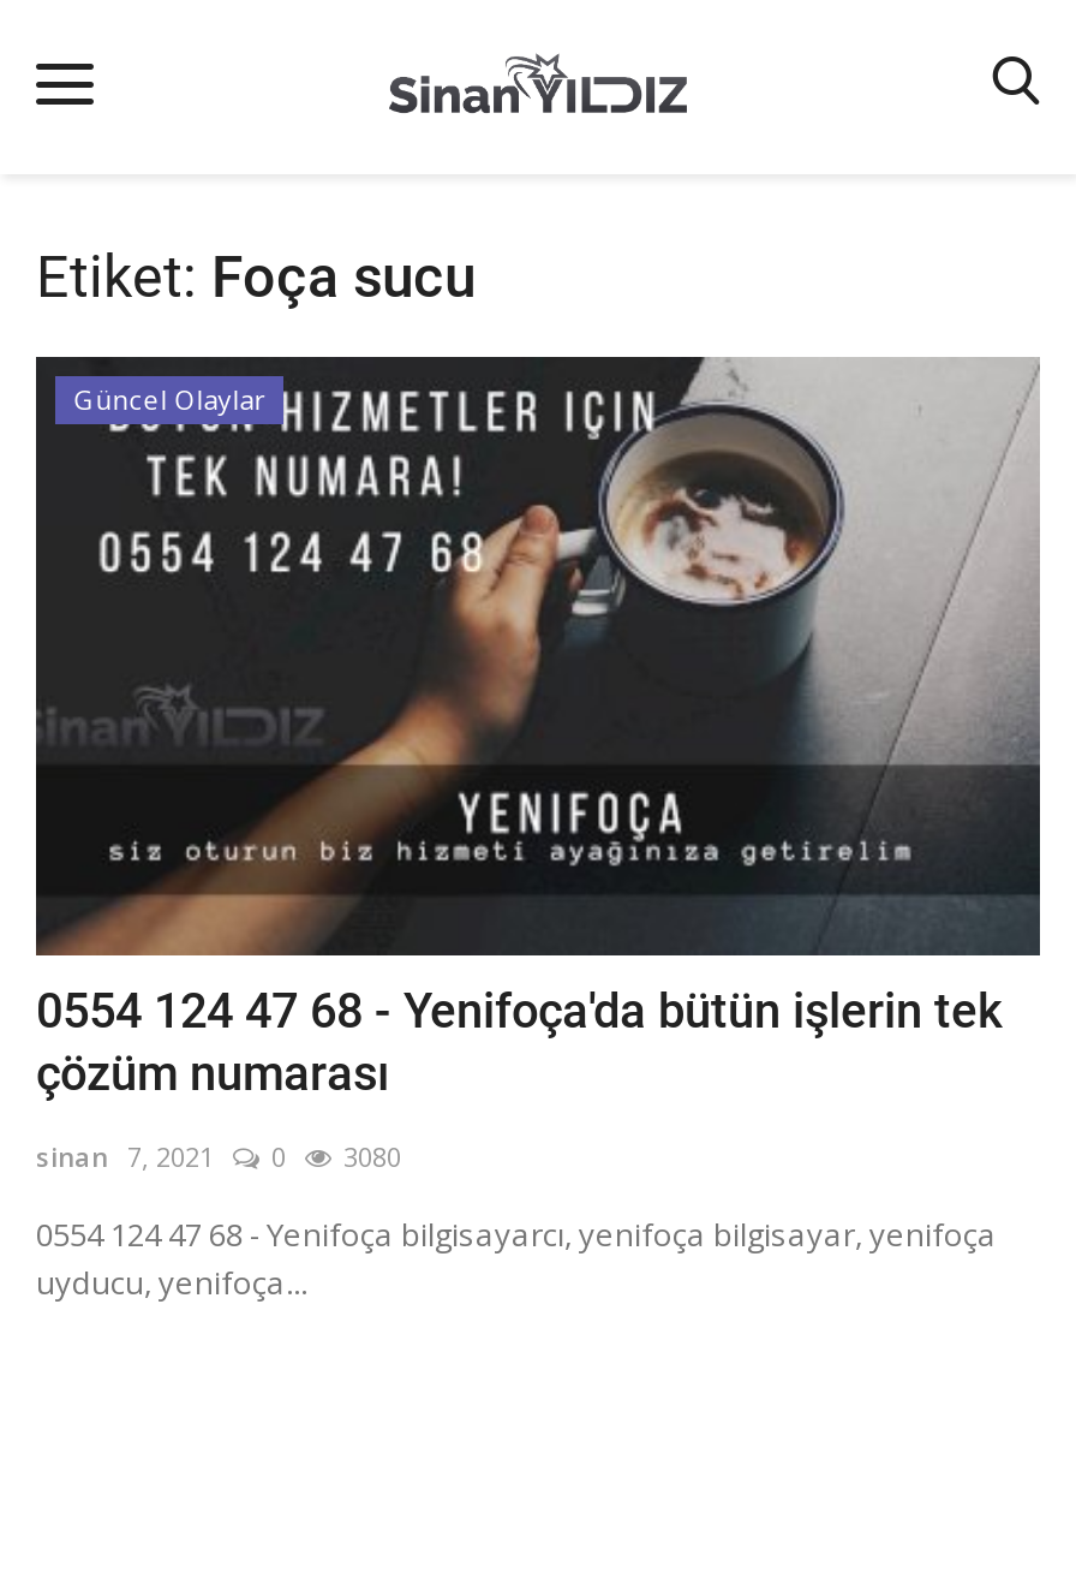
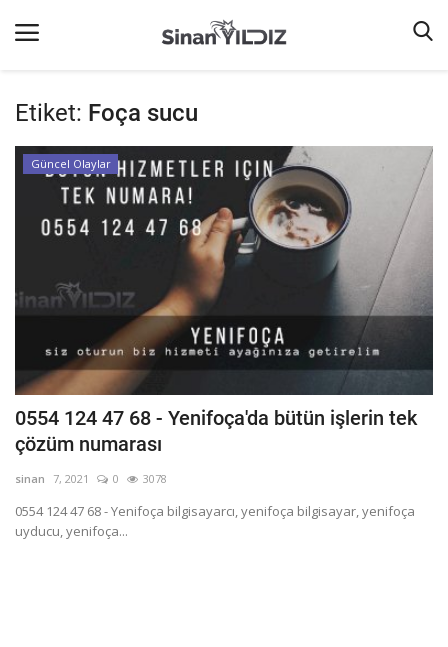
[343,1137,401,1173] 3080 -> [143,471,167,486] 3078

